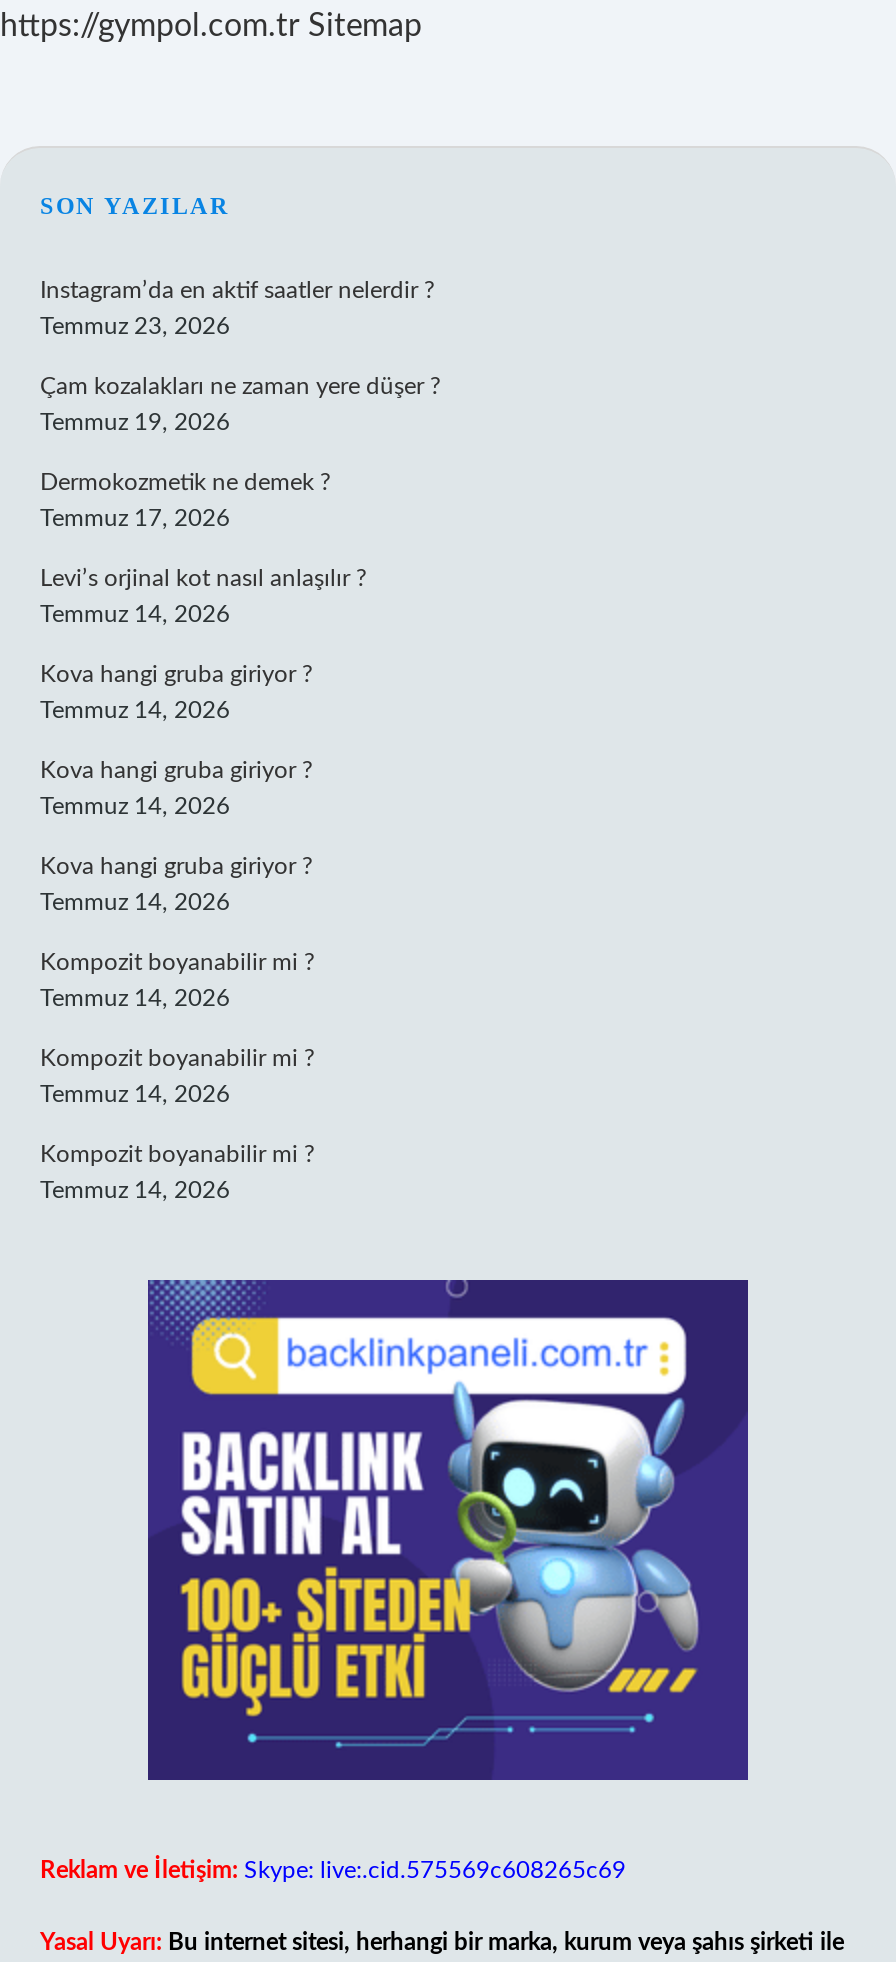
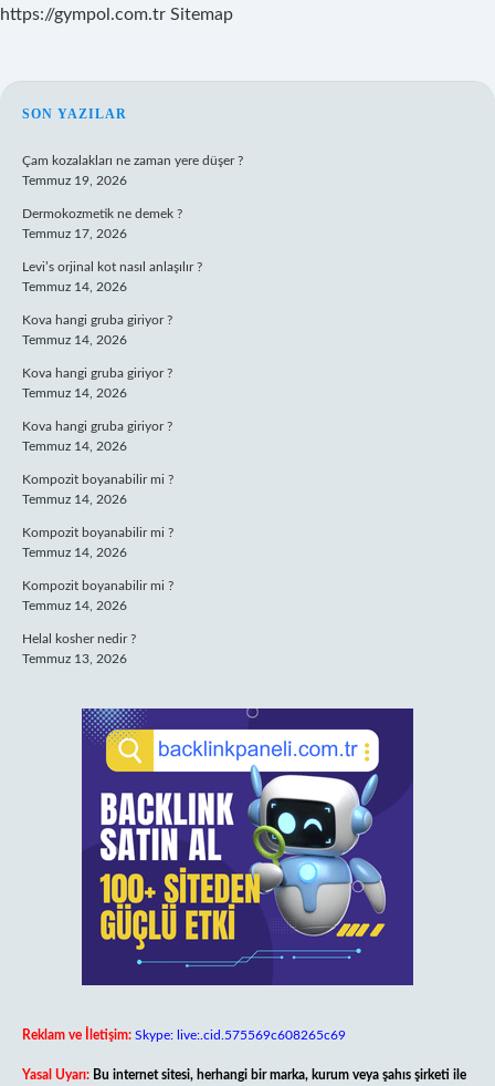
[40,278,434,338] Instagram’da en aktif saatler nelerdir ? | Temmuz 23, 2026 -> none
moved [40,374,440,1202] -> [22,154,243,612]: Çam kozalakları ne zaman yere düşer ? | Temmuz 19, 2026 | Dermokozmetik ne demek ? | ... | Kompozit boyanabilir mi ? | Temmuz 14, 2026
none -> [22,632,136,665] Helal kosher nedir ? | Temmuz 13, 2026

